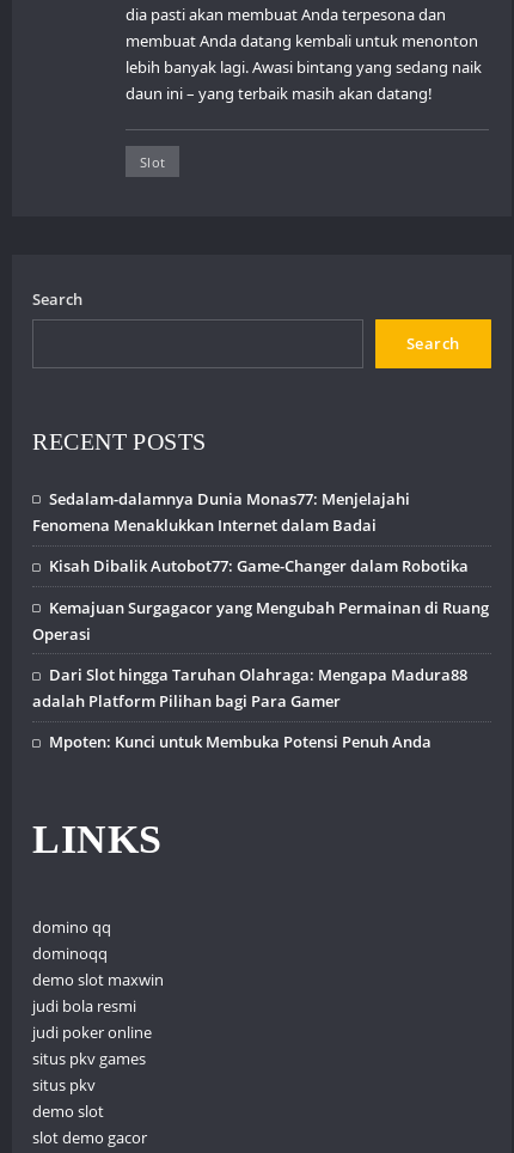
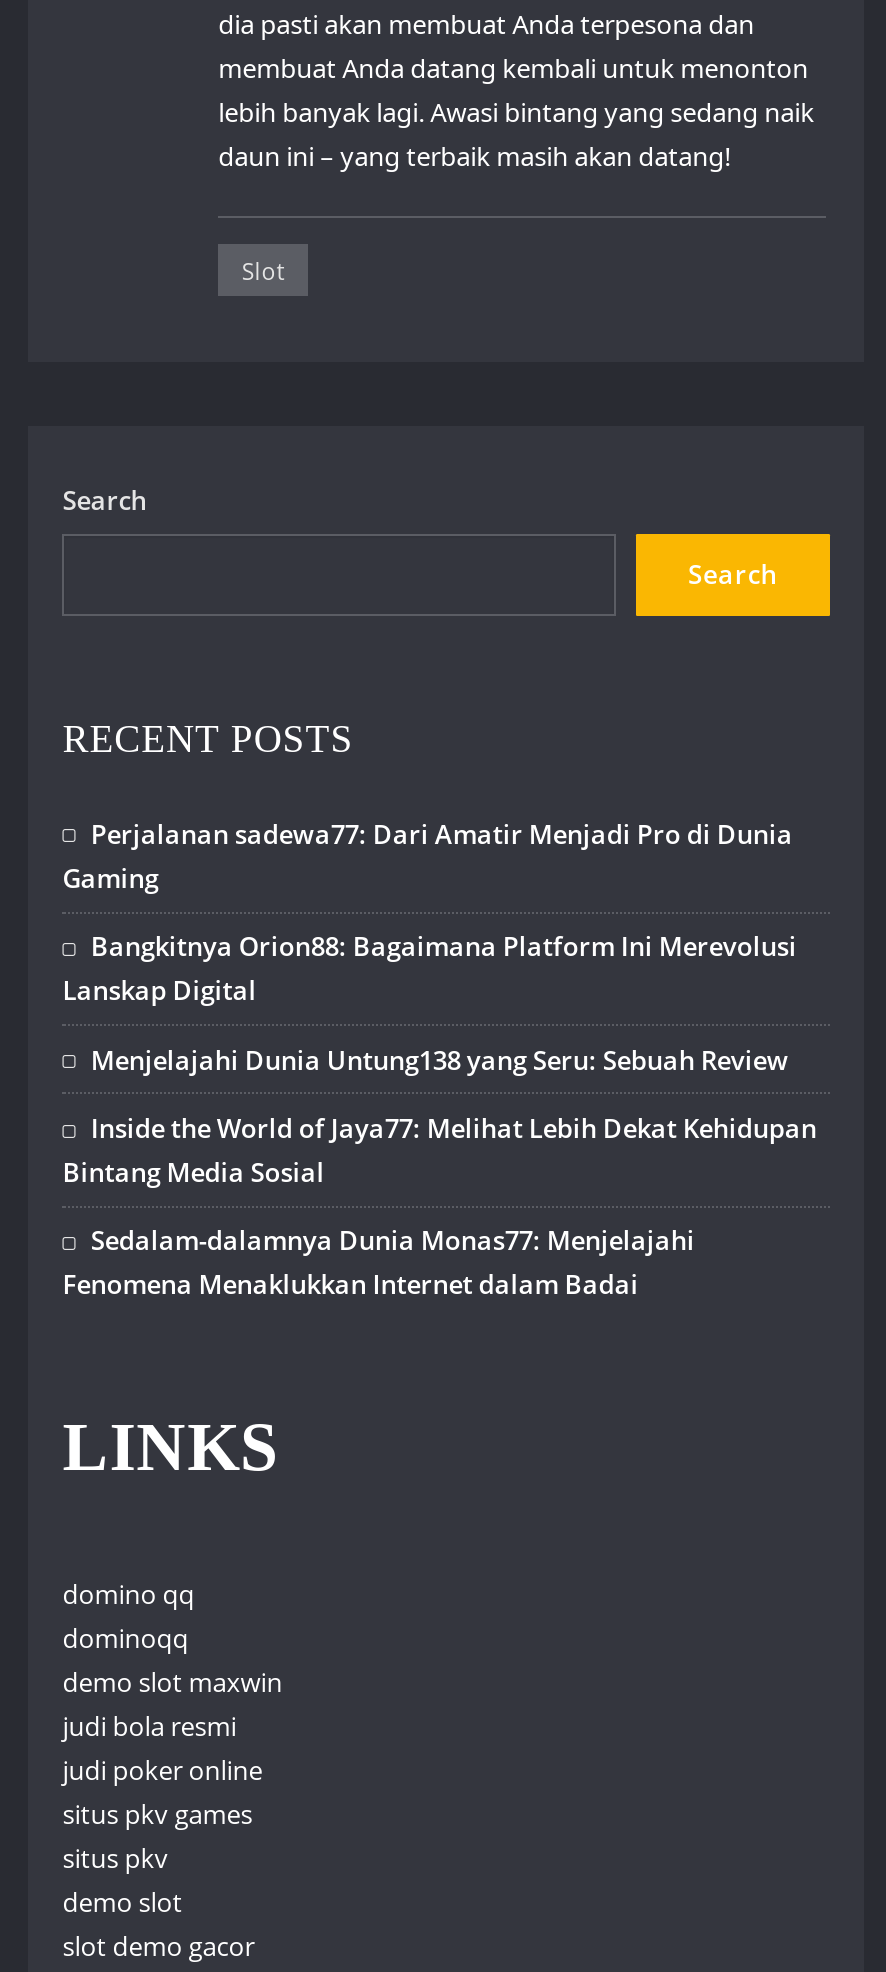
none -> [62,816,817,1190] Perjalanan sadewa77: Dari Amatir Menjadi Pro di Dunia | Gaming | Bangkitnya Orion88: Bagaimana Platform Ini Merevolusi | Lanskap Digital | Menjelajahi Dunia Untung138 yang Seru: Sebuah Review | Inside the World of Jaya77: Melihat Lebih Dekat Kehidupan | Bintang Media Sosial
moved [33,488,410,536] -> [62,1223,695,1303]: Sedalam-dalamnya Dunia Monas77: Menjelajahi | Fenomena Menaklukkan Internet dalam Badai
[33,555,489,753] Kisah Dibalik Autobot77: Game-Changer dalam Robotika | Kemajuan Surgagacor yang Mengubah Permainan di Ruang | Operasi | Dari Slot hingga Taruhan Olahraga: Mengapa Madura88 | adalah Platform Pilihan bagi Para Gamer | Mpoten: Kunci untuk Membuka Potensi Penuh Anda -> none

